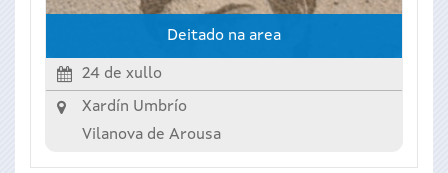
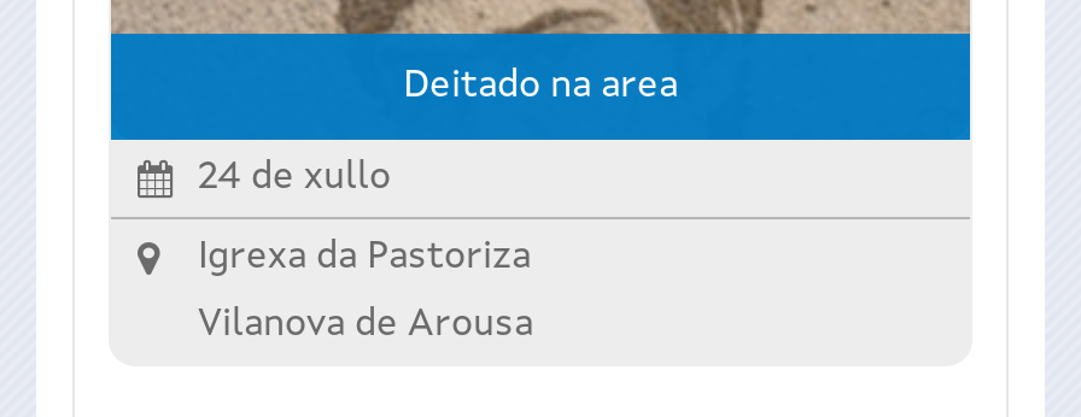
[82,99,187,115] Xardín Umbrío -> [198,238,531,276] Igrexa da Pastoriza

